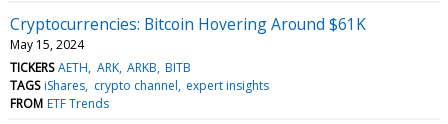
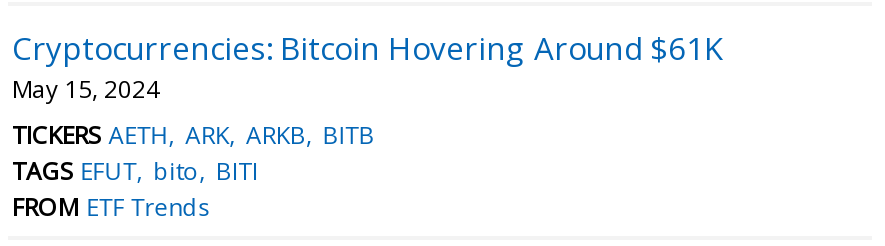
[10,77,269,94] TAGS iShares crypto channel expert insights -> [12,154,258,188] TAGS EFUT bito BITI

